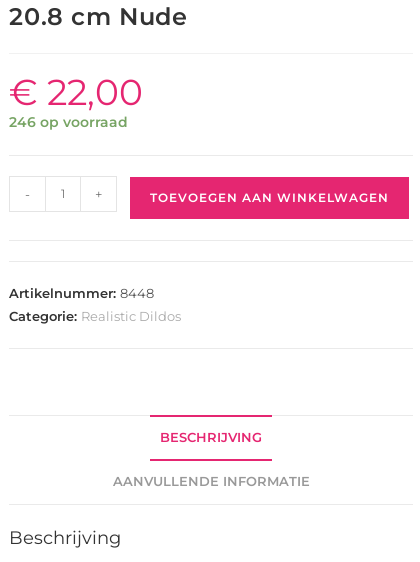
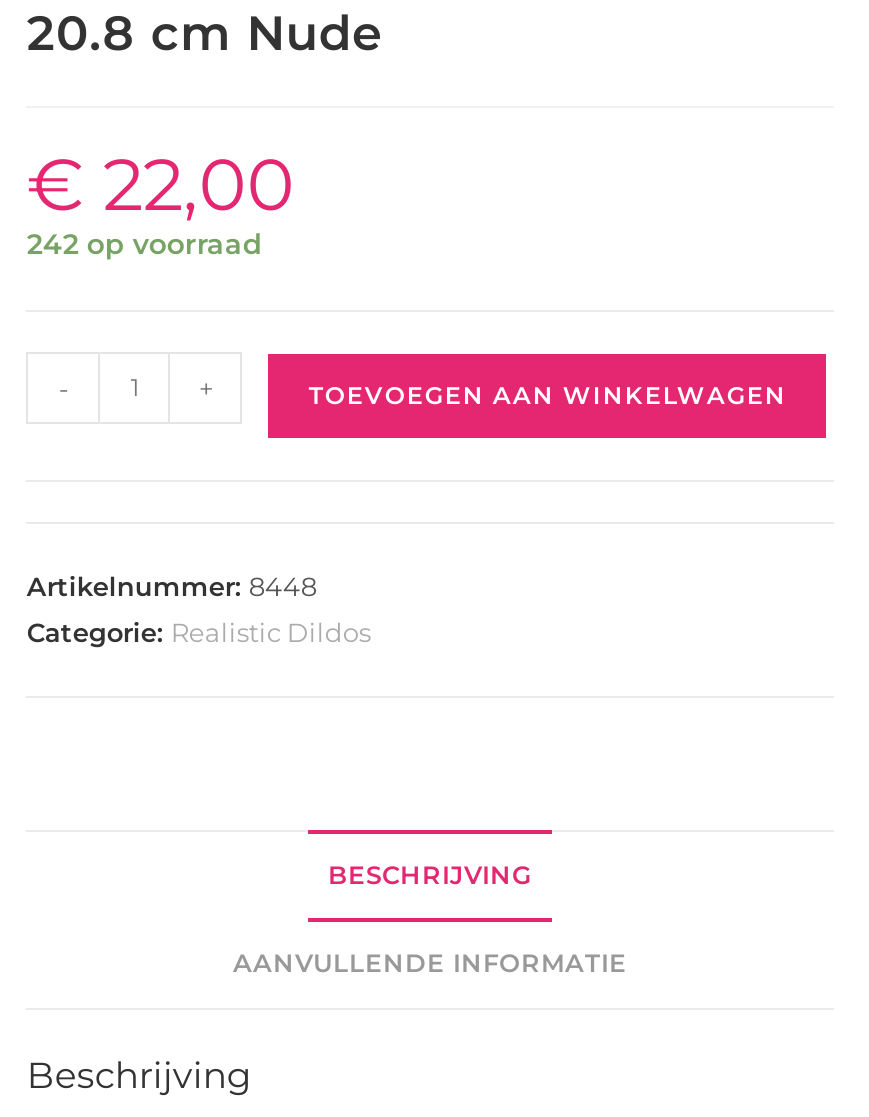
[9,113,128,131] 246 op voorraad -> [27,226,263,262] 242 op voorraad

